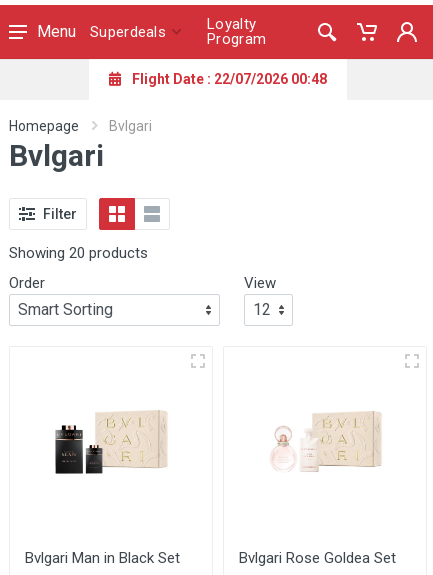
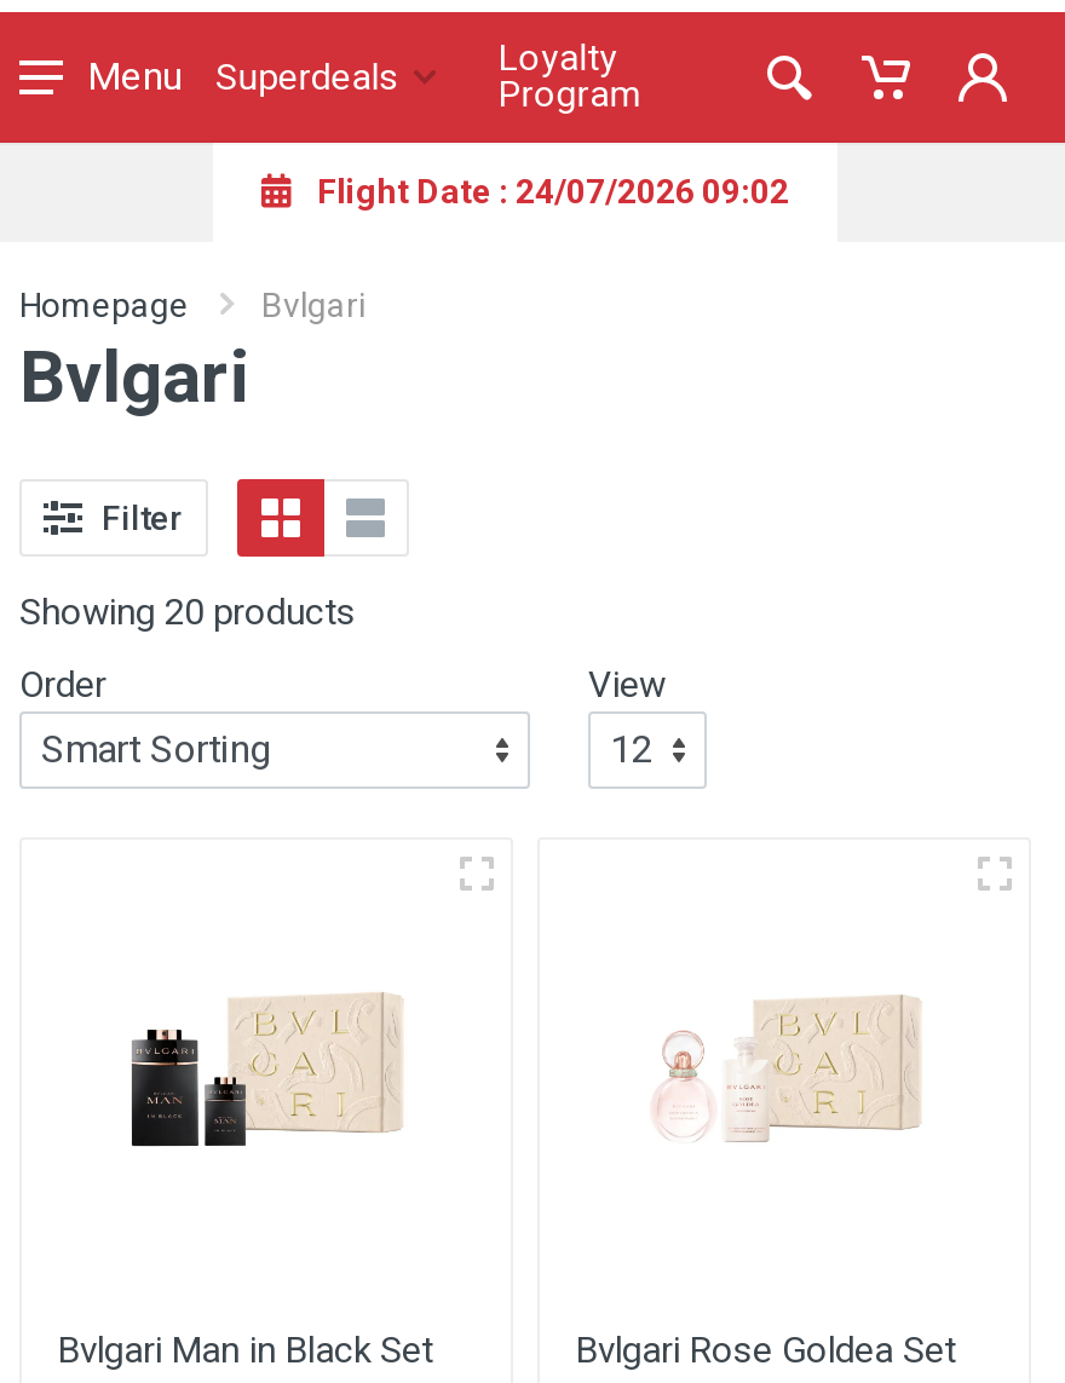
[129,71,327,87] Flight Date : 22/07/2026 00:48 -> [310,172,789,211] Flight Date : 24/07/2026 09:02

